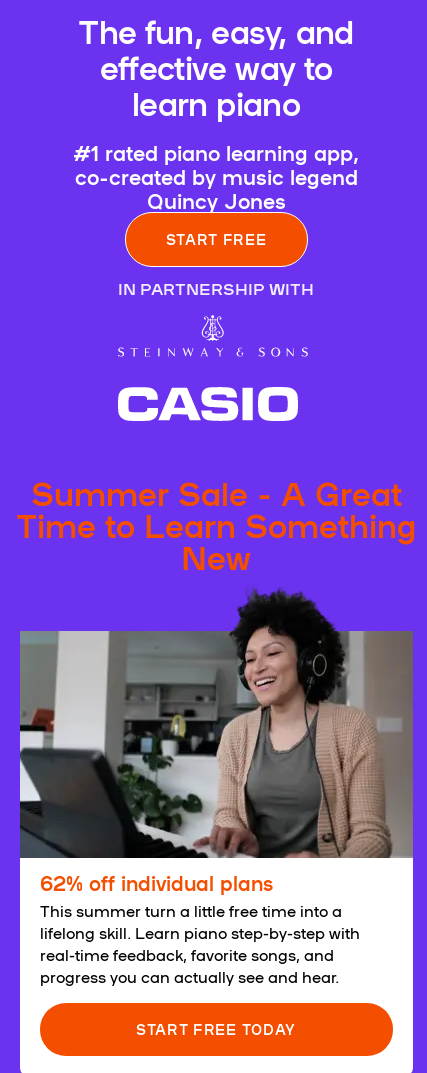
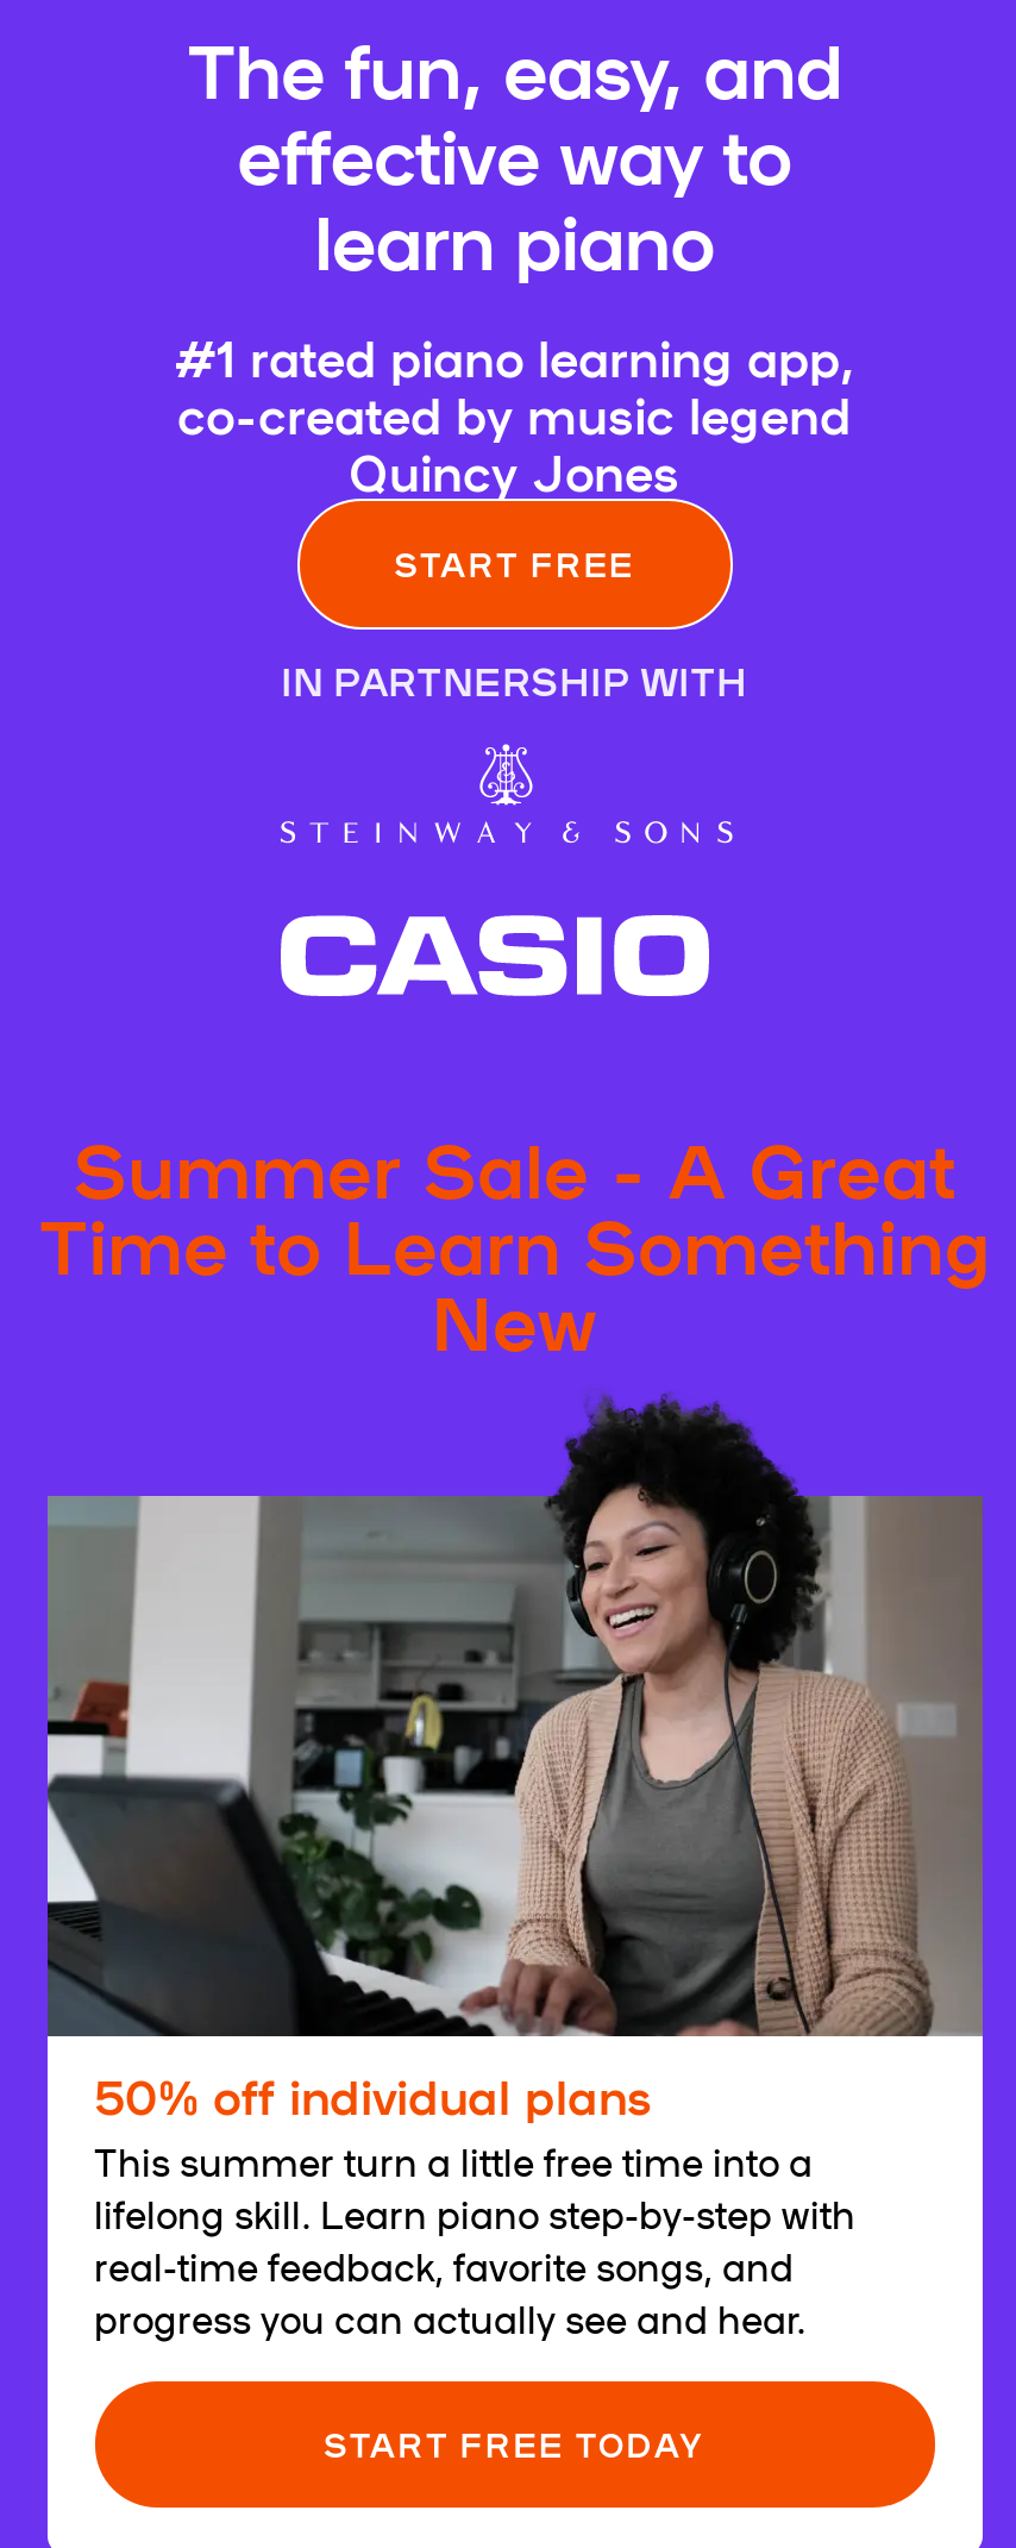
[39,867,272,895] 62% off individual plans -> [94,2059,651,2126] 50% off individual plans

